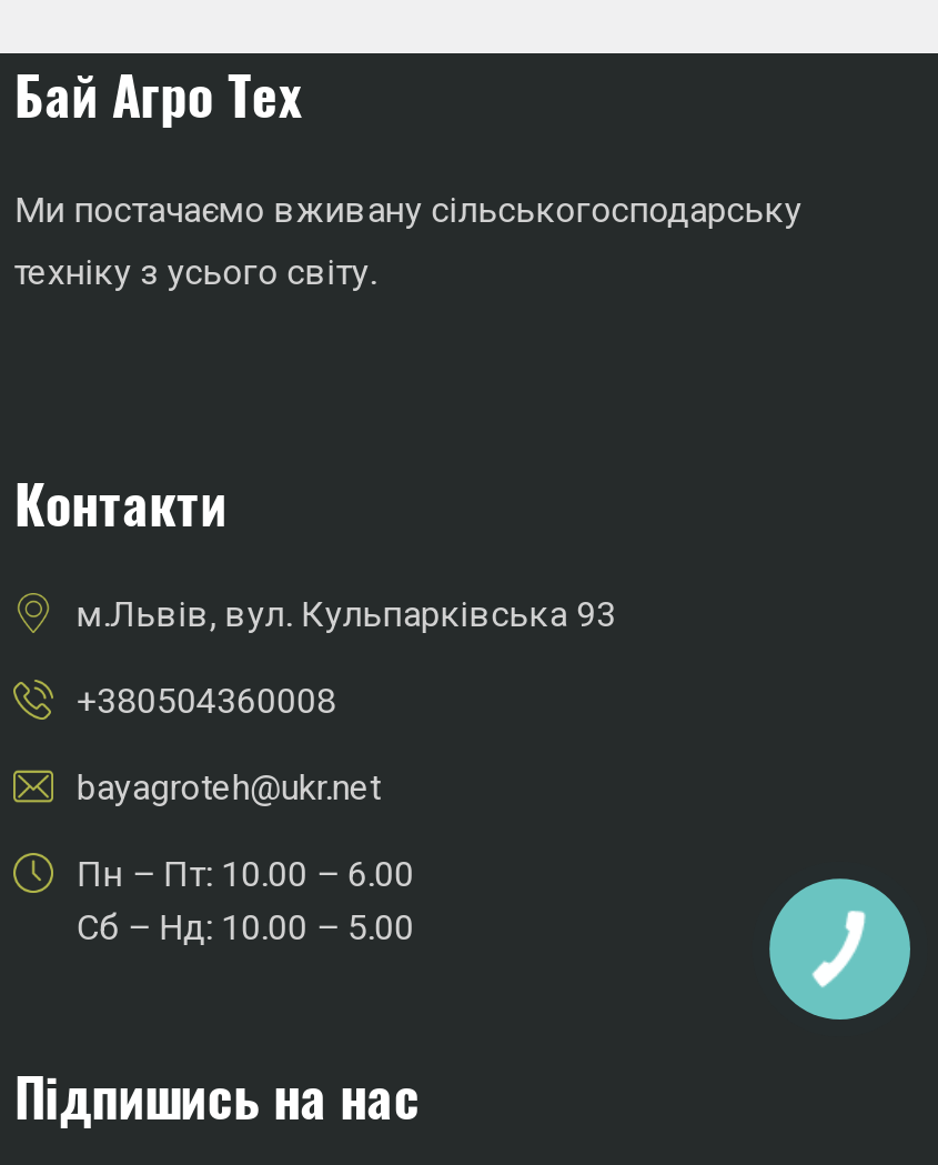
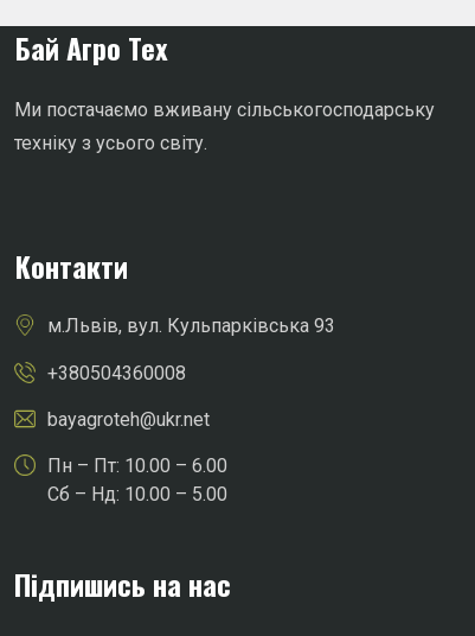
[768,877,912,1022] [image] -> none

